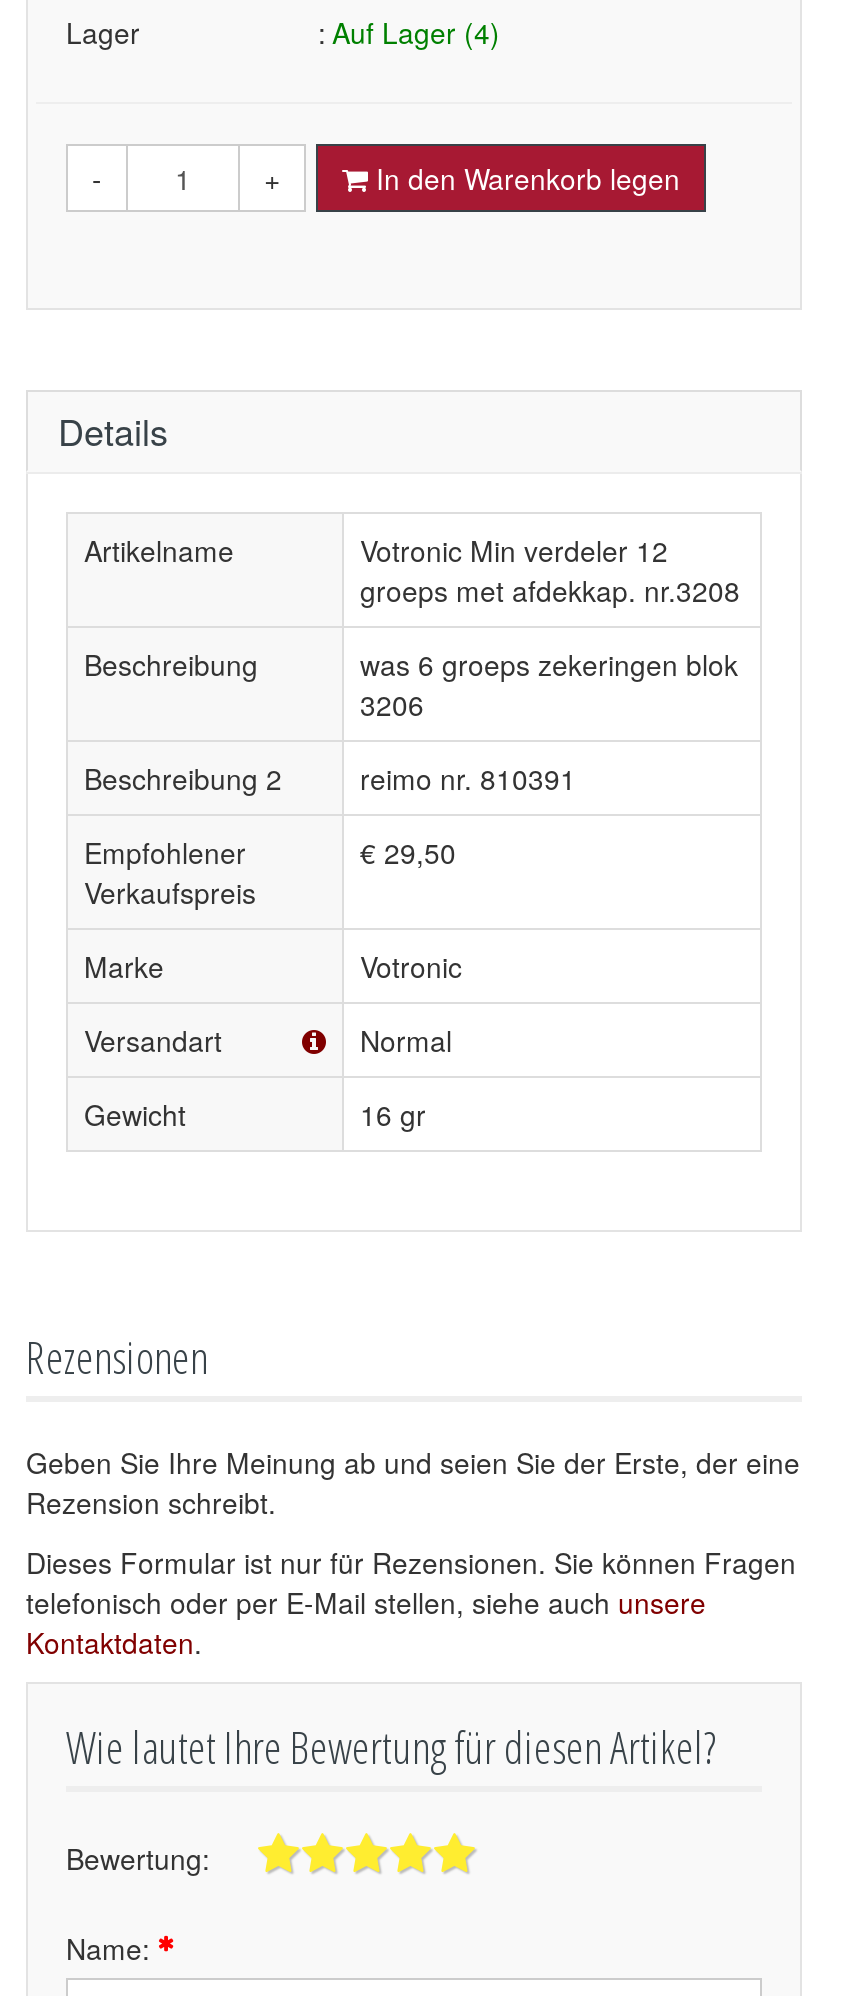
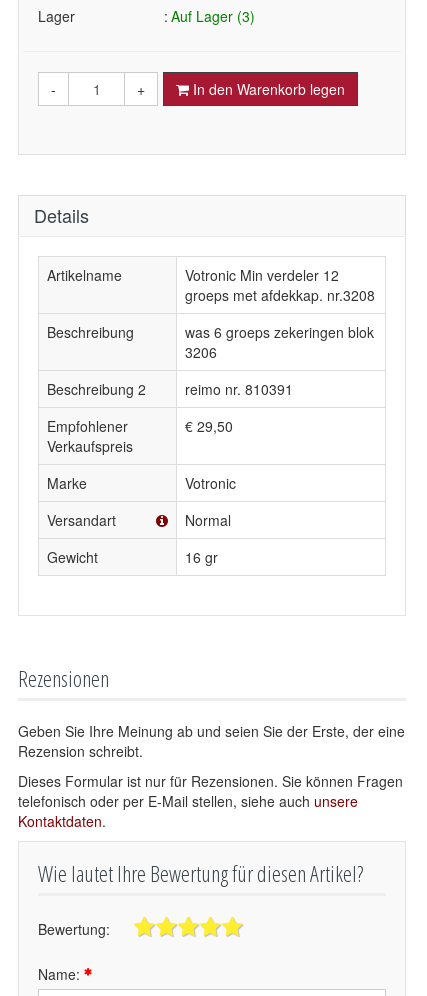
[332,12,500,52] Auf Lager (4) -> [171,6,255,26] Auf Lager (3)

